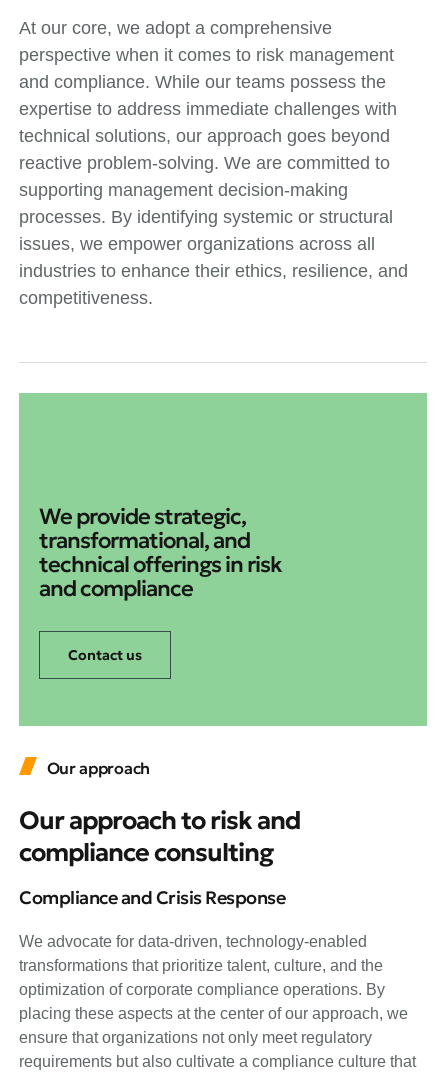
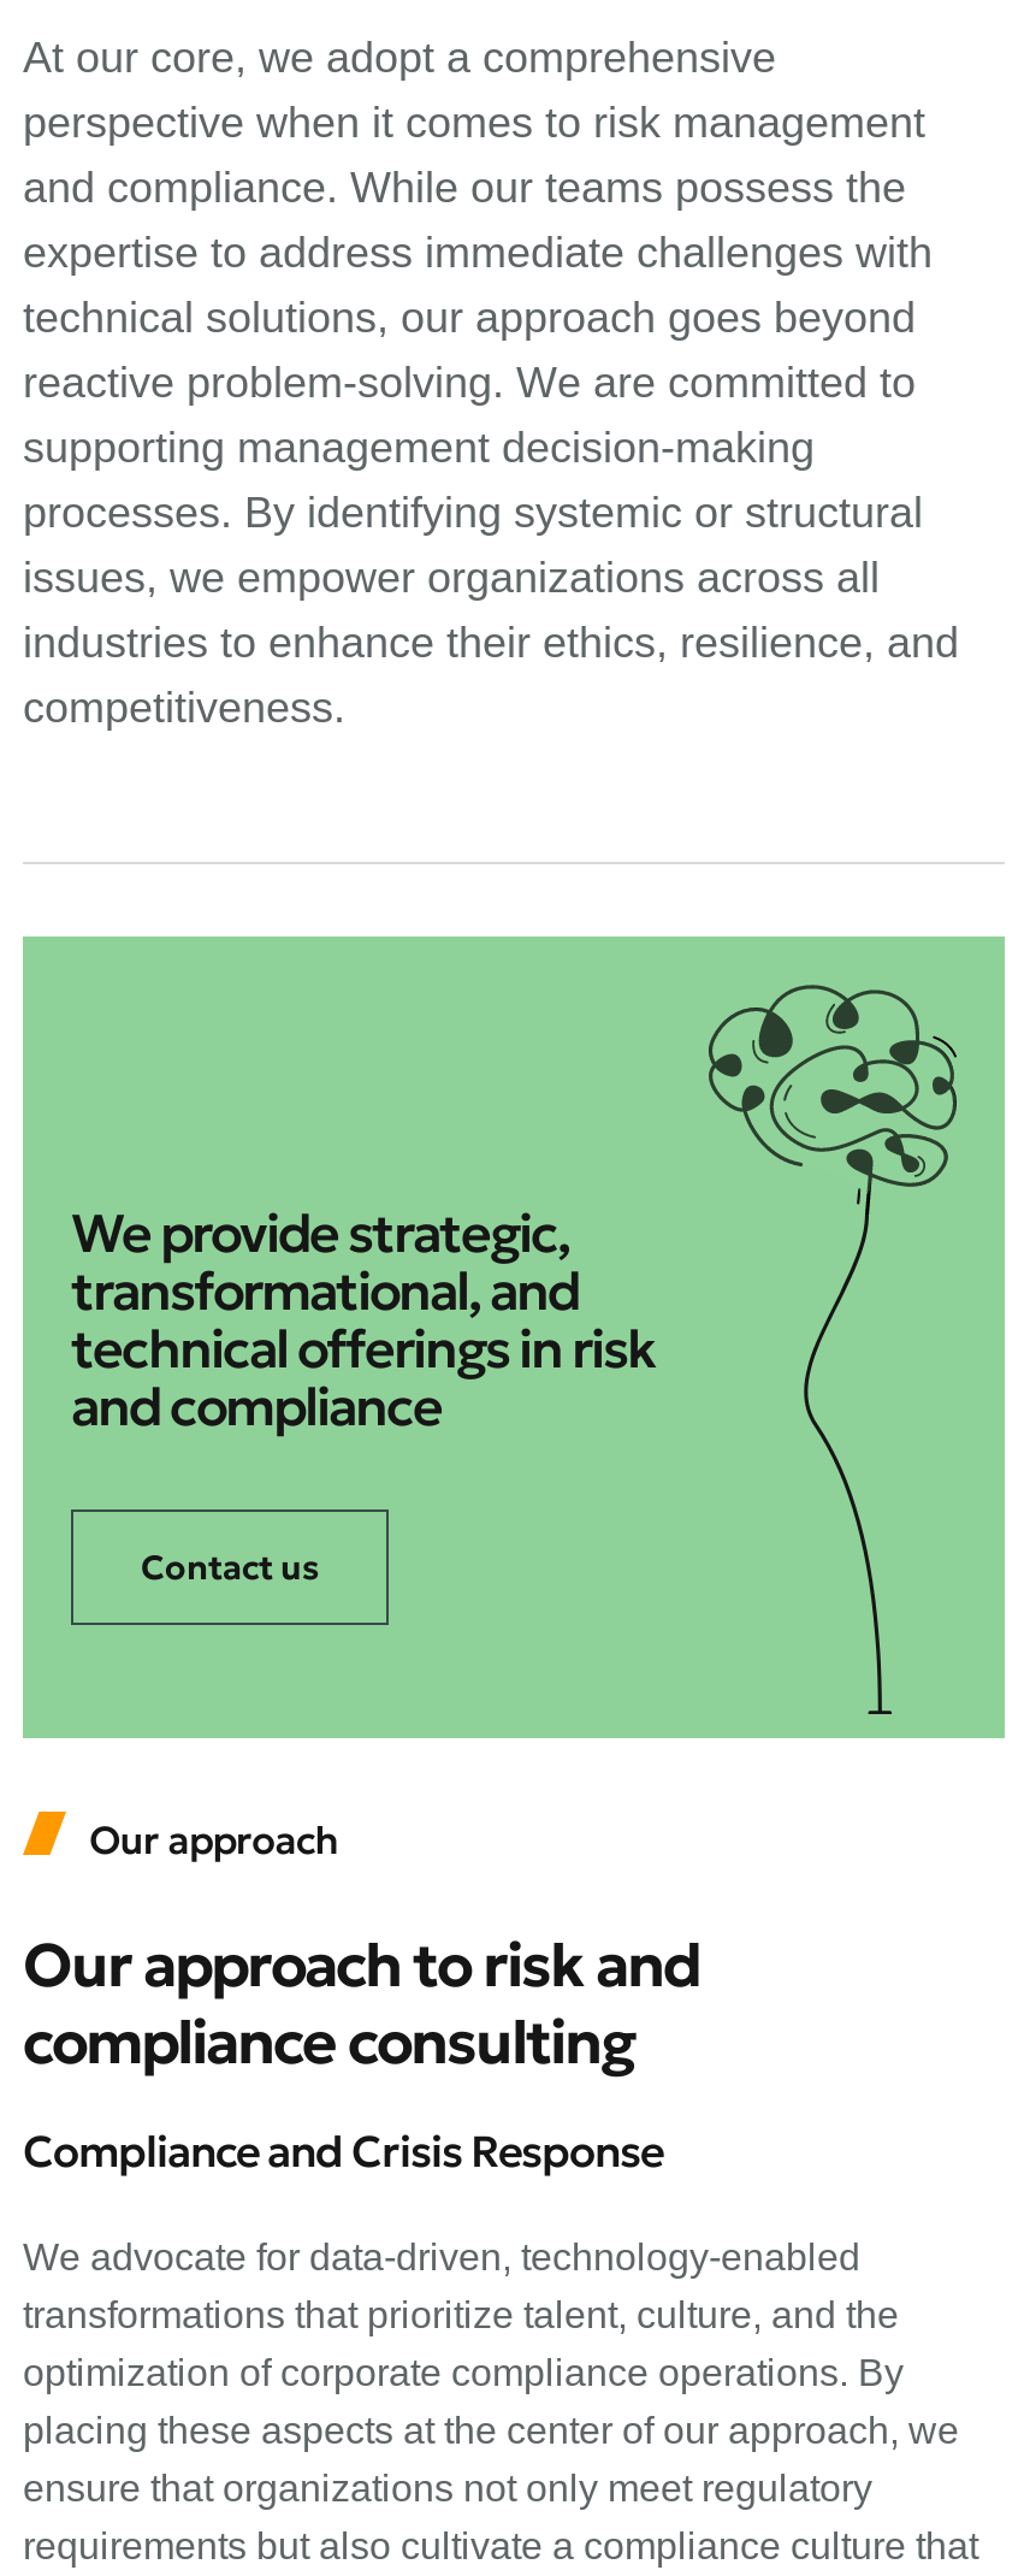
none -> [706,982,959,1717] [image]

